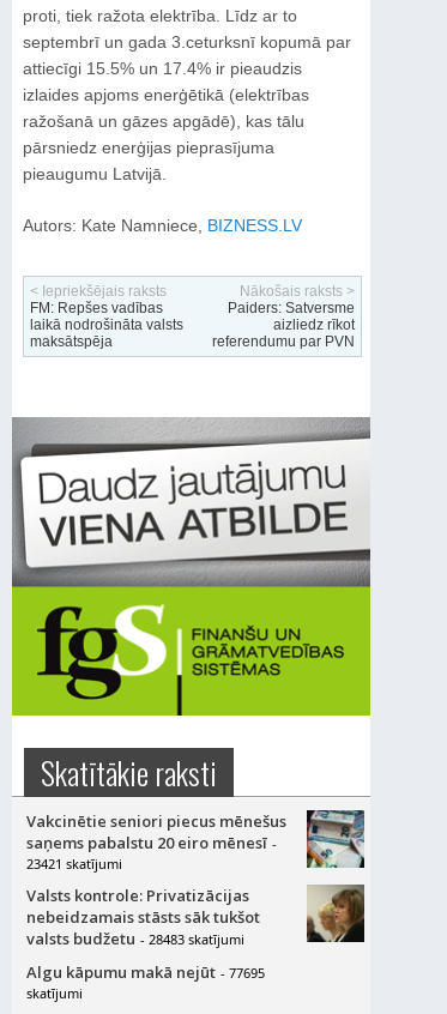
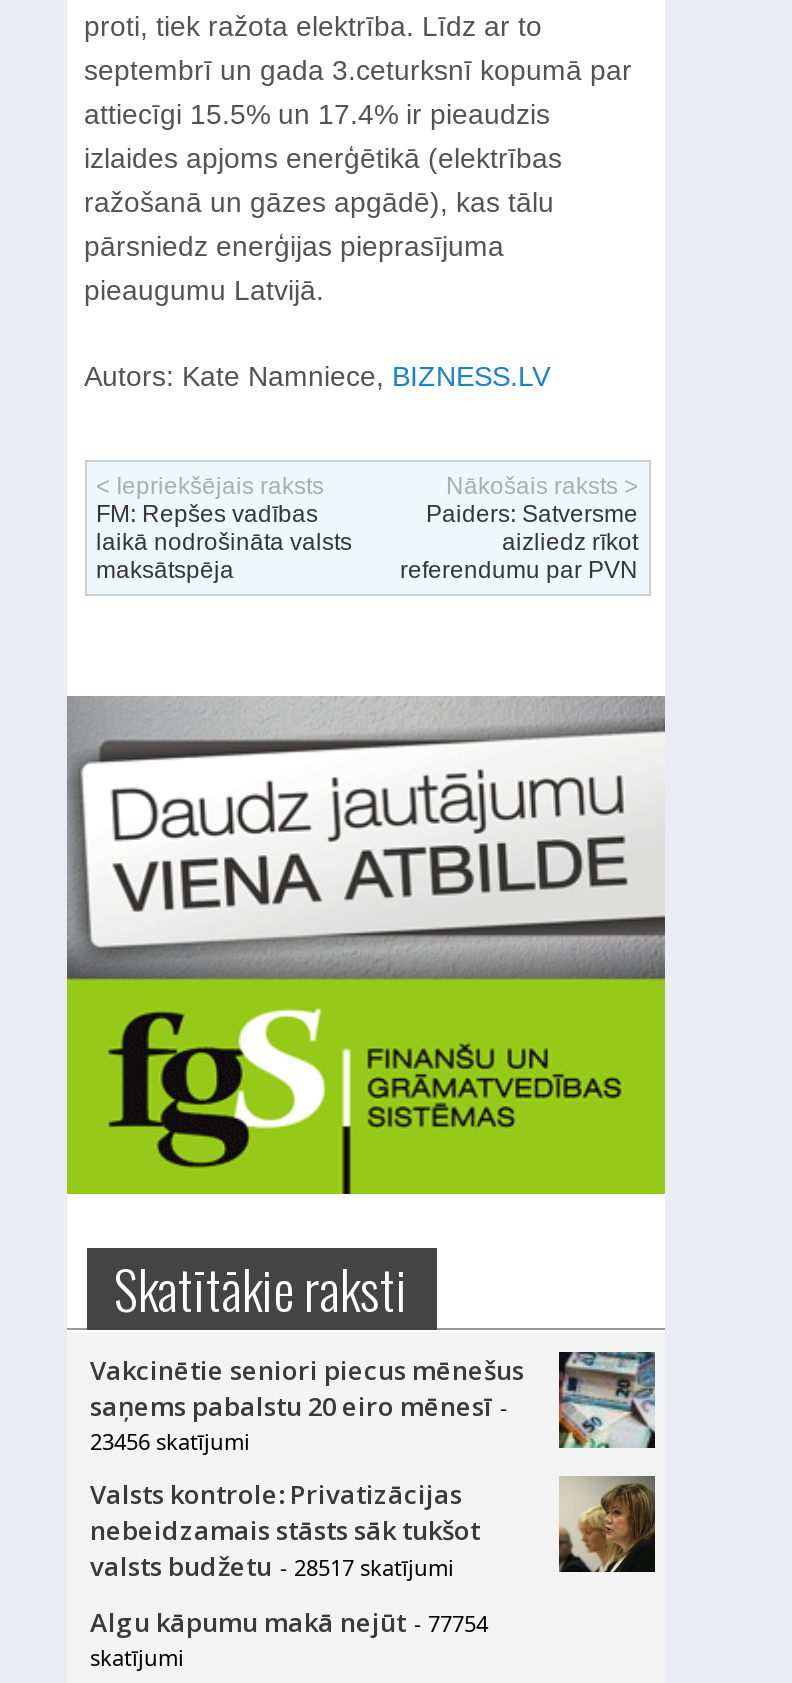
[26,855,122,873] 23421 skatījumi -> [90,1425,250,1455] 23456 skatījumi
[26,928,244,950] valsts budžetu - 28483 skatījumi -> [90,1547,454,1583] valsts budžetu - 28517 skatījumi
[26,962,264,983] Algu kāpumu makā nejūt - 77695 -> [90,1603,488,1639] Algu kāpumu makā nejūt - 77754

